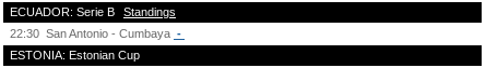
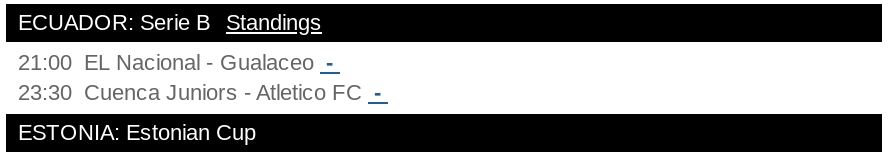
[10,27,185,40] 22:30 San Antonio - Cumbaya - -> [18,50,388,104] 21:00 EL Nacional - Gualaceo - | 23:30 Cuenca Juniors - Atletico FC -

